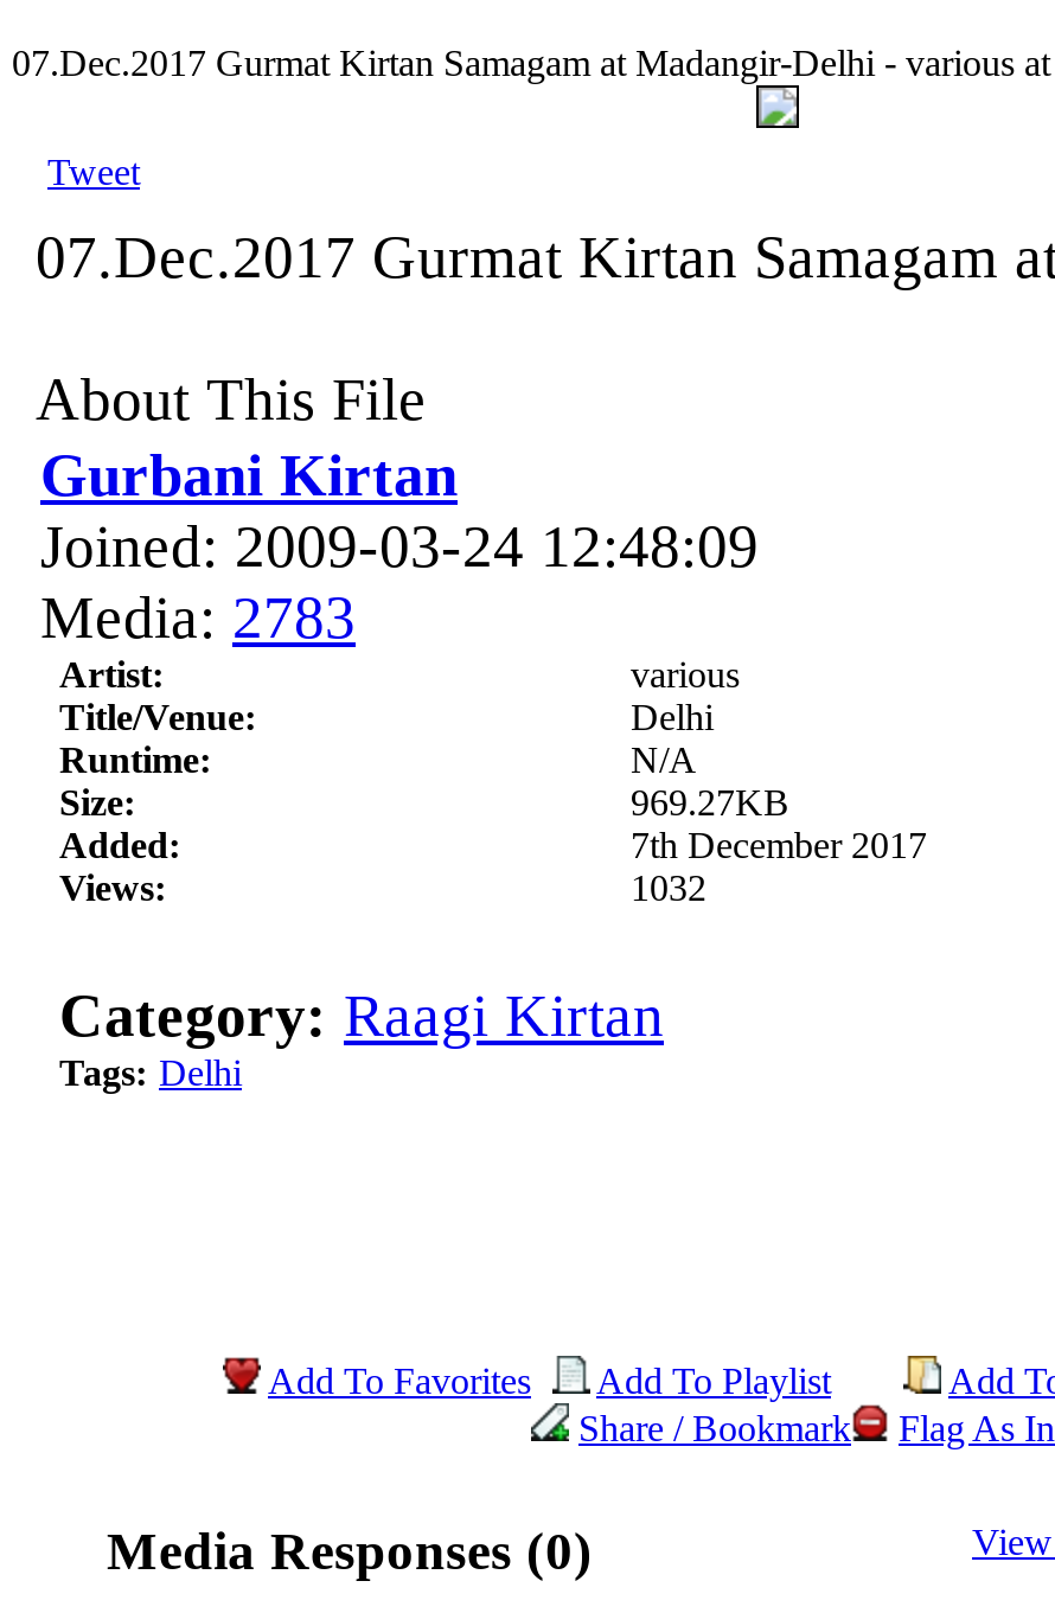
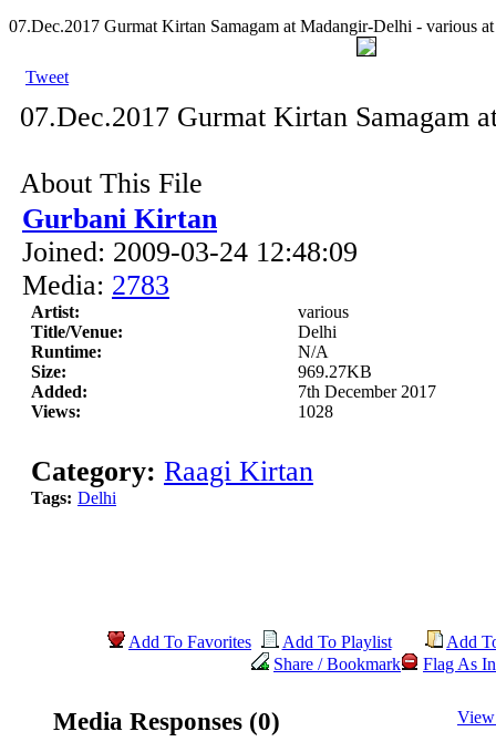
[631,868,706,908] 1032 -> [298,402,333,421] 1028

